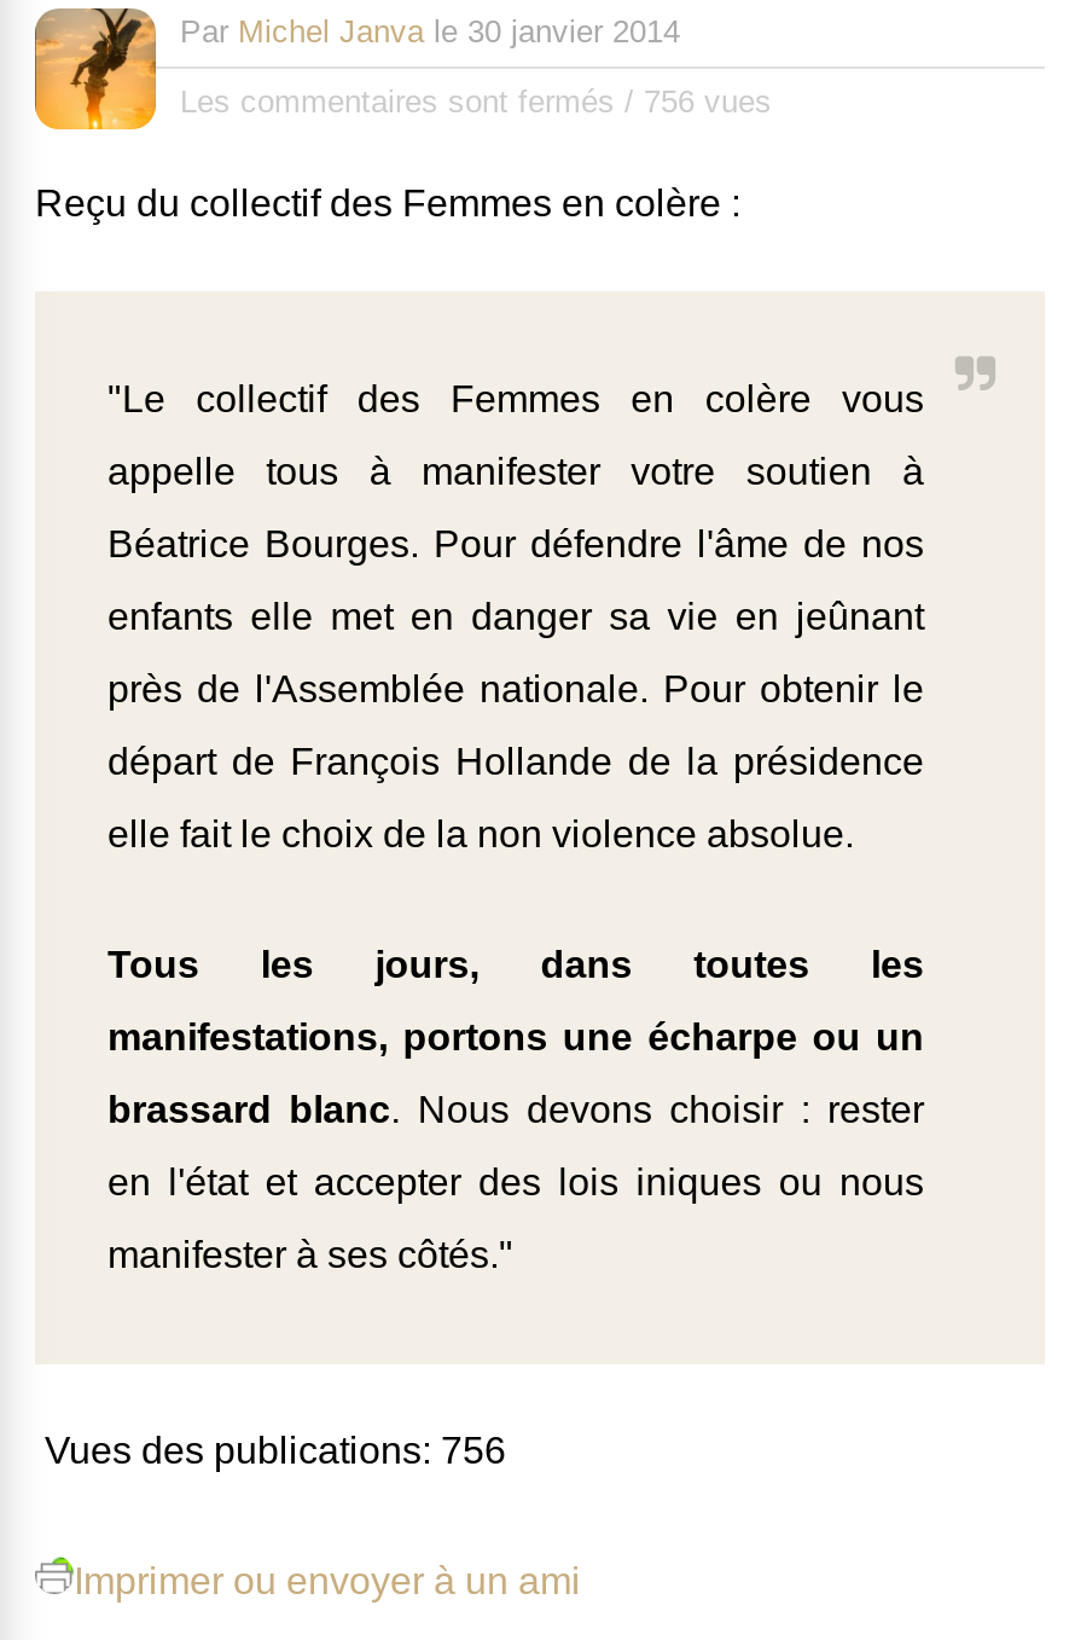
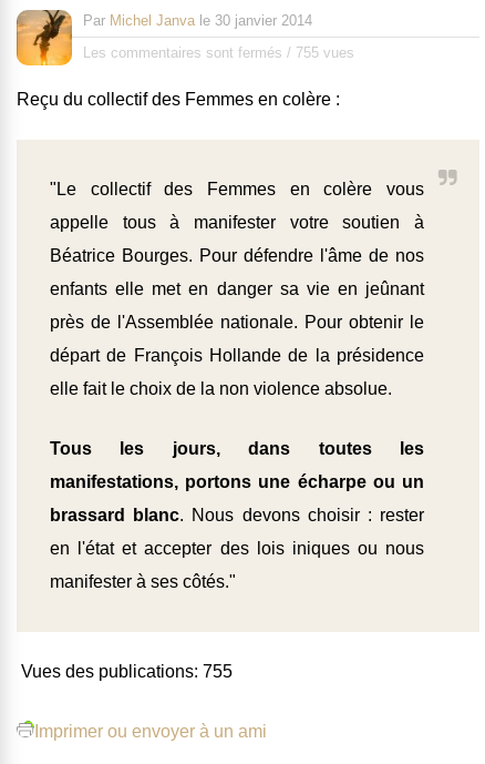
[180,84,772,120] Les commentaires sont fermés / 756 vues -> [83,44,354,61] Les commentaires sont fermés / 755 vues
[45,1430,506,1471] Vues des publications: 756 -> [21,662,233,681] Vues des publications: 755

